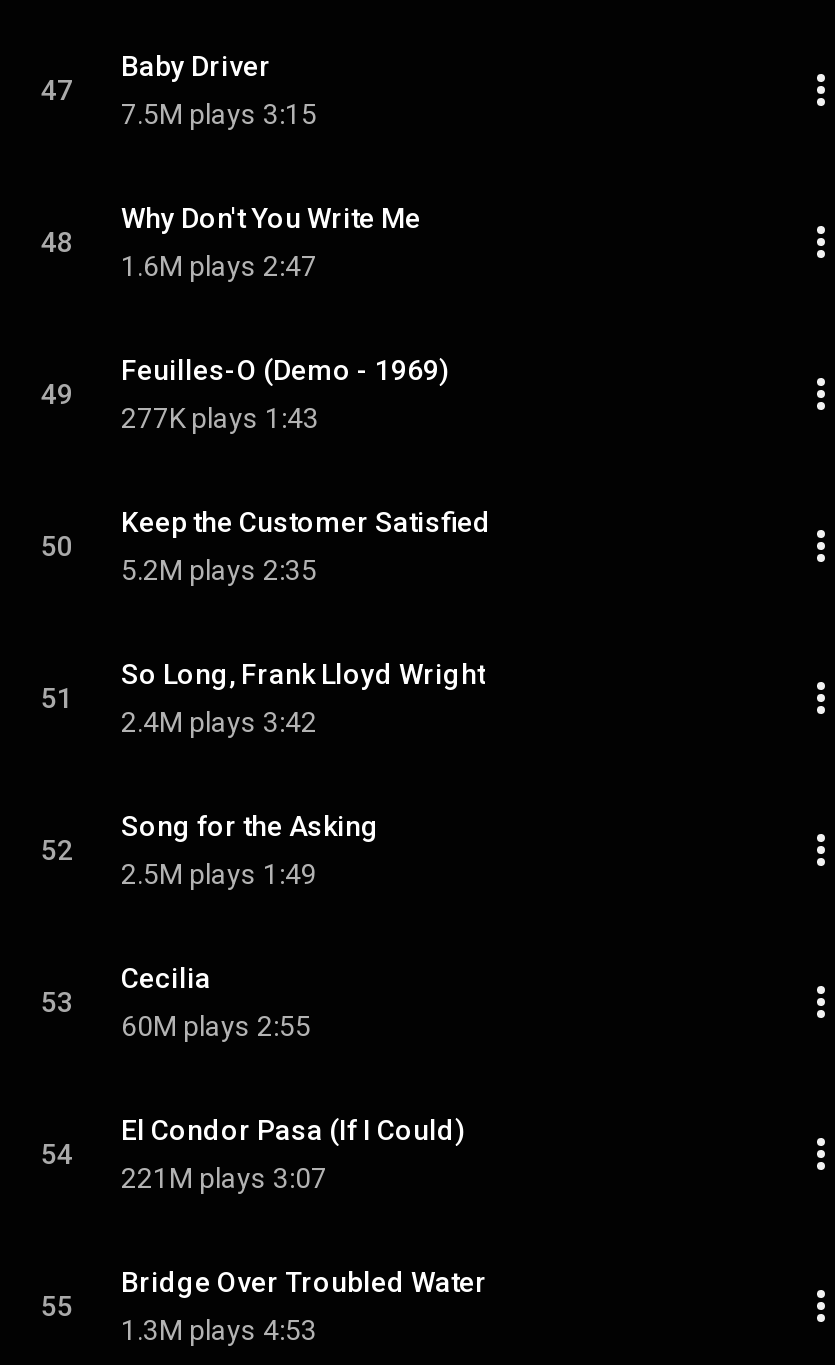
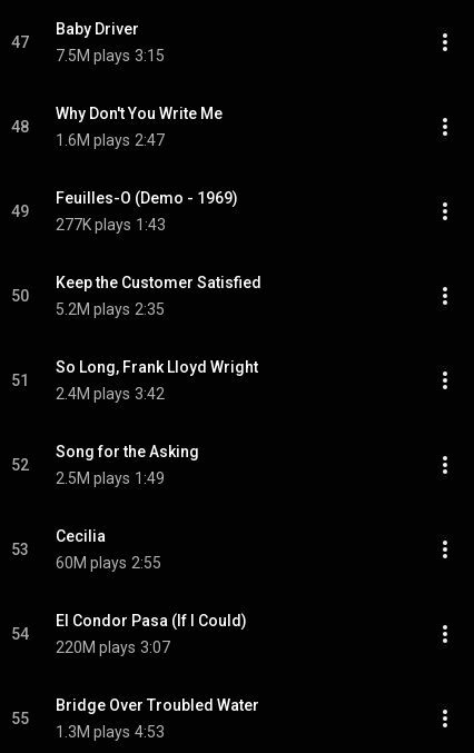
[121,1162,327,1194] 221M plays 3:07 -> [56,638,170,656] 220M plays 3:07

